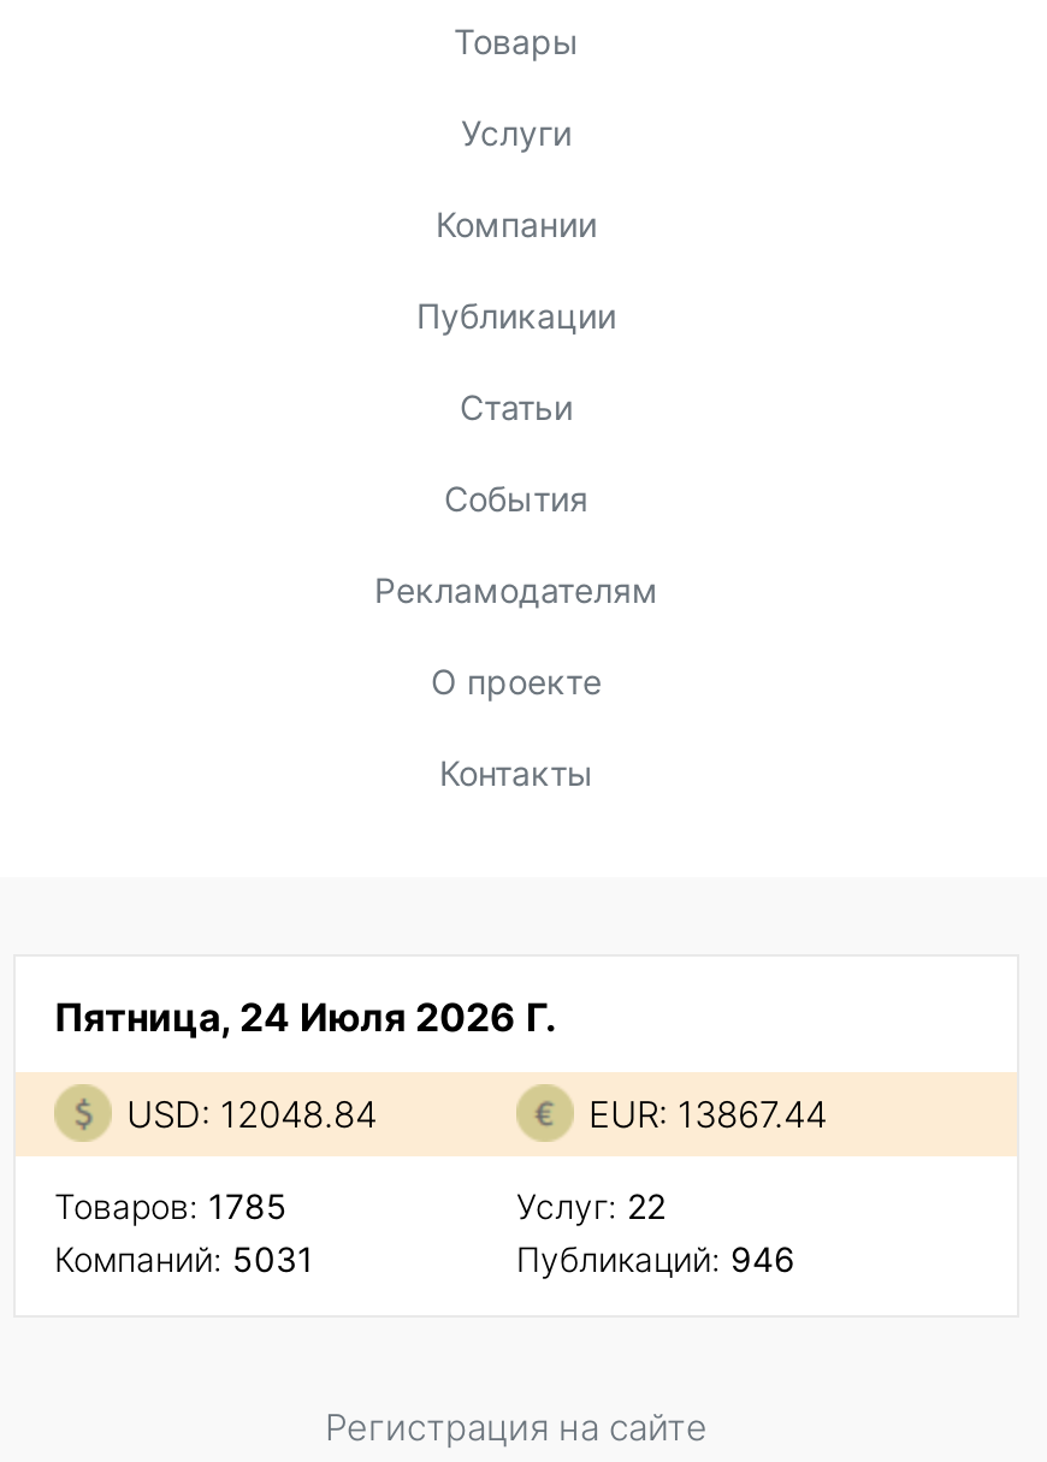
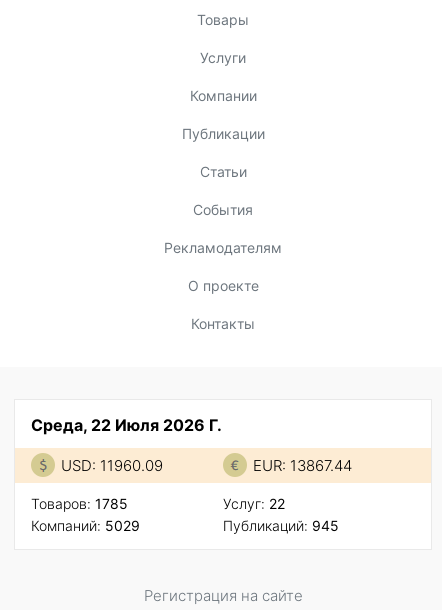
[54,993,557,1041] Пятница, 24 Июля 2026 Г. -> [31,415,222,435] Среда, 22 Июля 2026 Г.
[126,1092,377,1138] USD: 12048.84 -> [61,456,163,475] USD: 11960.09
[54,1239,314,1280] Компаний: 5031 -> [31,517,140,534] Компаний: 5029
[516,1239,795,1280] Публикаций: 946 -> [223,517,339,534] Публикаций: 945

